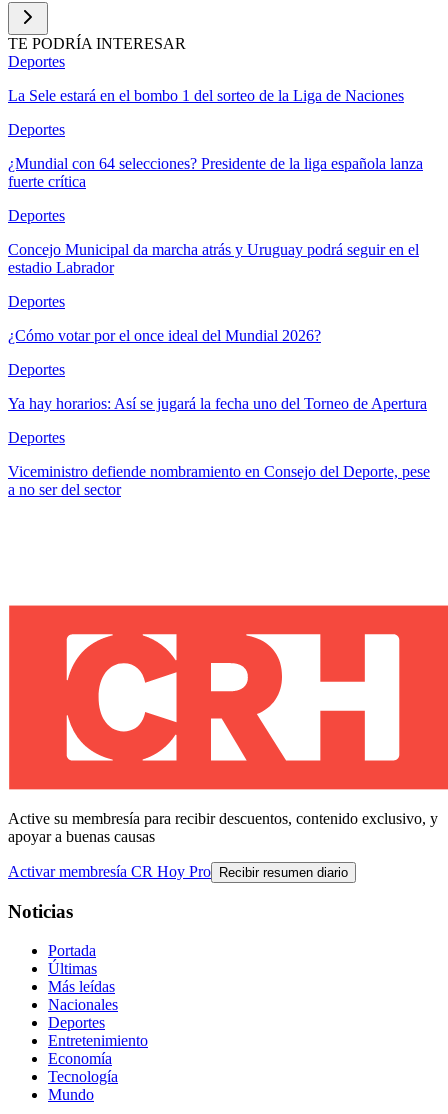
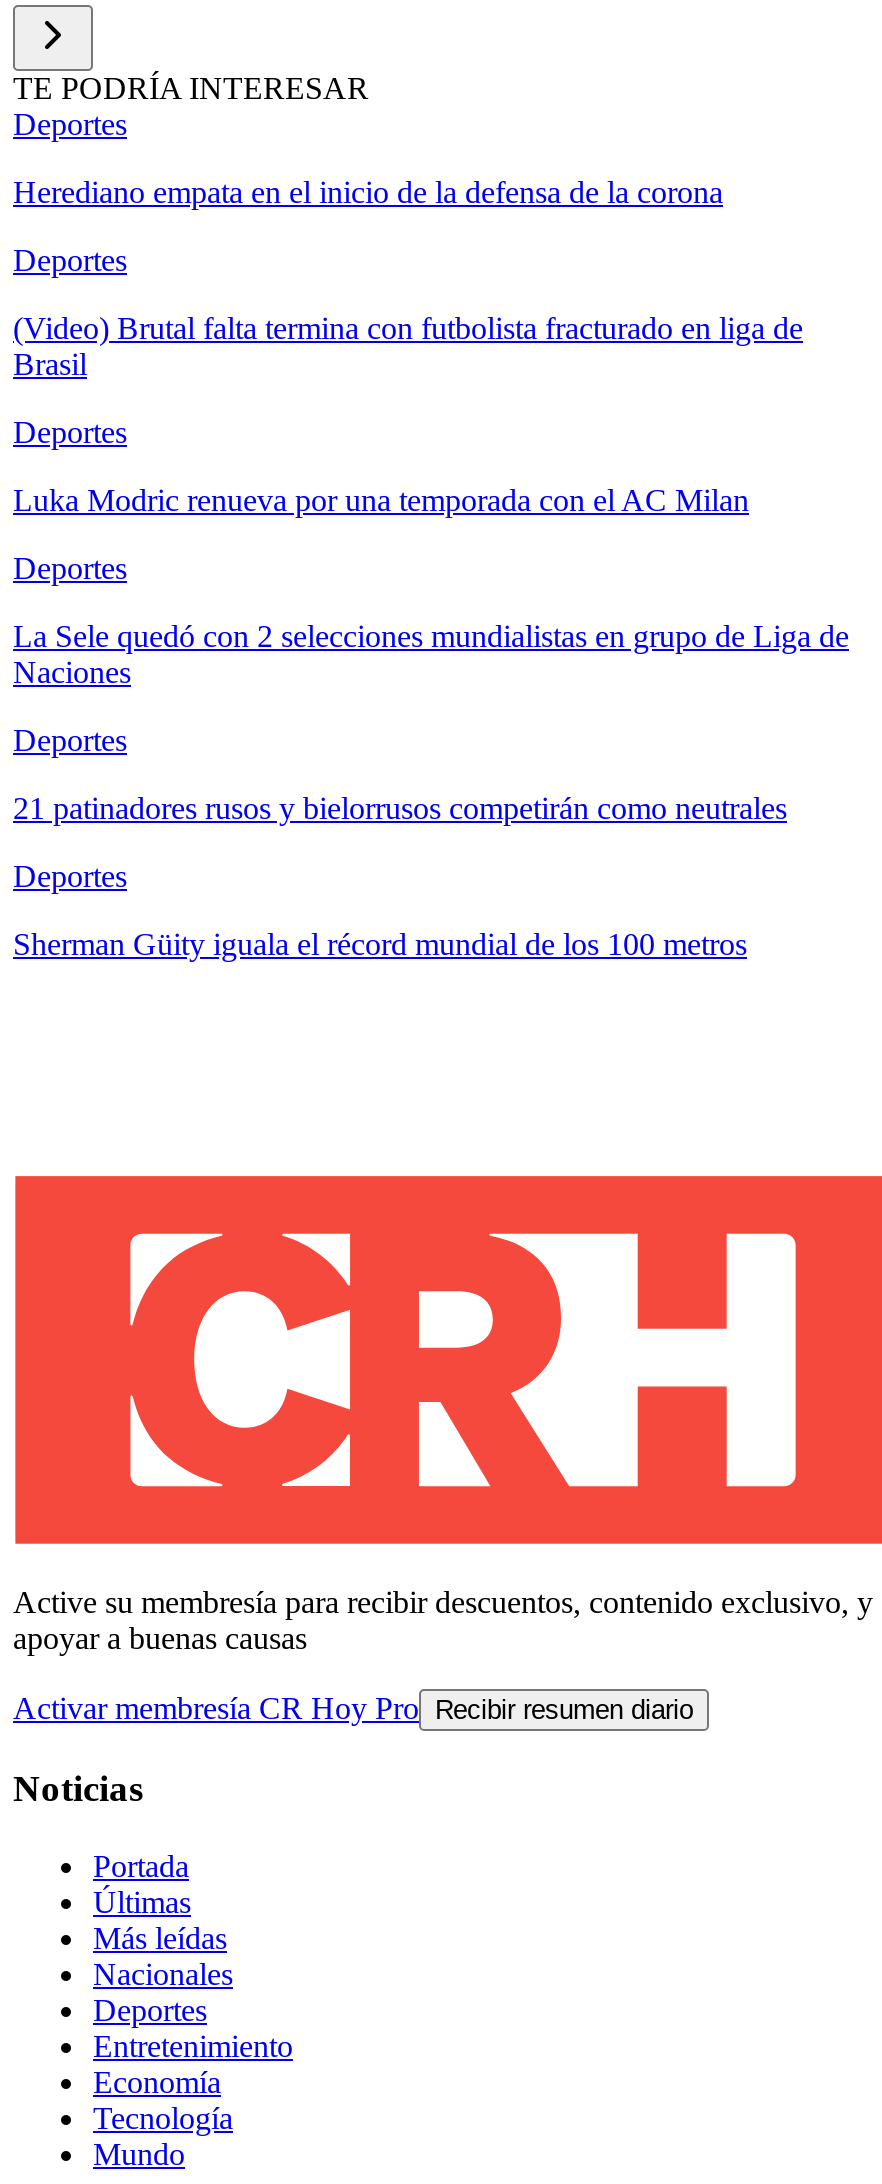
[8,87,404,104] La Sele estará en el bombo 1 del sorteo de la Liga de Naciones -> [13,174,723,208] Herediano empata en el inicio de la defensa de la corona
[8,155,423,190] ¿Mundial con 64 selecciones? Presidente de la liga española lanza | fuerte crítica -> [13,310,803,380] (Video) Brutal falta termina con futbolista fracturado en liga de | Brasil
[8,241,419,276] Concejo Municipal da marcha atrás y Uruguay podrá seguir en el | estadio Labrador -> [13,482,749,516] Luka Modric renueva por una temporada con el AC Milan
[8,327,321,344] ¿Cómo votar por el once ideal del Mundial 2026? -> [13,618,849,688] La Sele quedó con 2 selecciones mundialistas en grupo de Liga de | Naciones
[8,395,427,412] Ya hay horarios: Así se jugará la fecha uno del Torneo de Apertura -> [13,790,787,824] 21 patinadores rusos y bielorrusos competirán como neutrales
[8,463,430,498] Viceministro defiende nombramiento en Consejo del Deporte, pese | a no ser del sector -> [13,926,747,960] Sherman Güity iguala el récord mundial de los 100 metros

